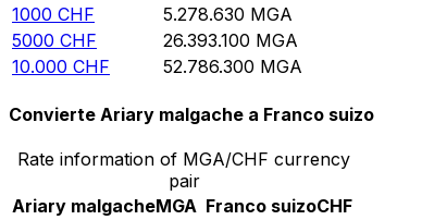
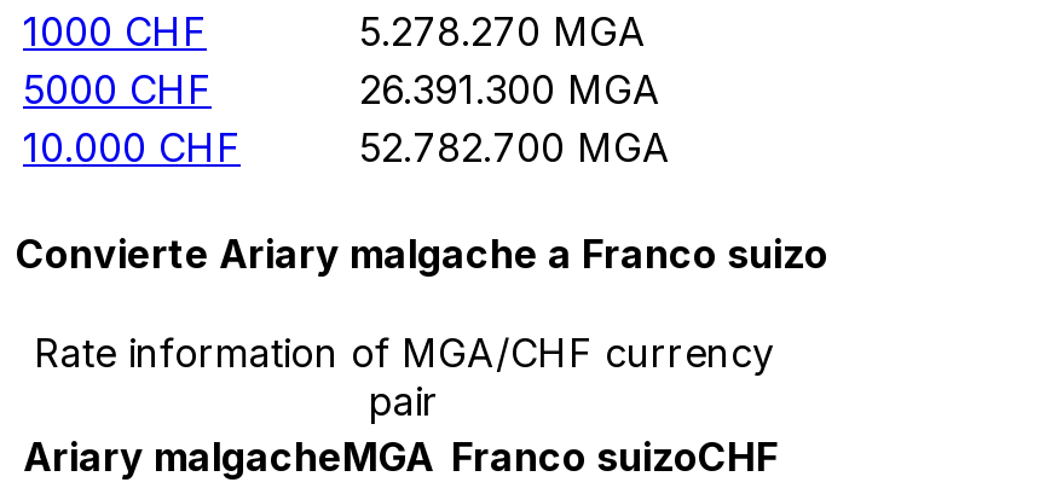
[163,3,293,25] 5.278.630 MGA -> [359,7,647,55] 5.278.270 MGA
[163,29,298,51] 26.393.100 MGA -> [359,65,662,113] 26.391.300 MGA
[163,55,302,77] 52.786.300 MGA -> [359,123,671,171] 52.782.700 MGA

